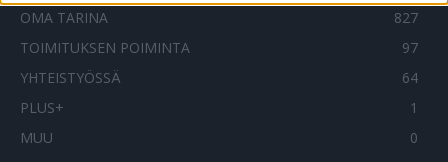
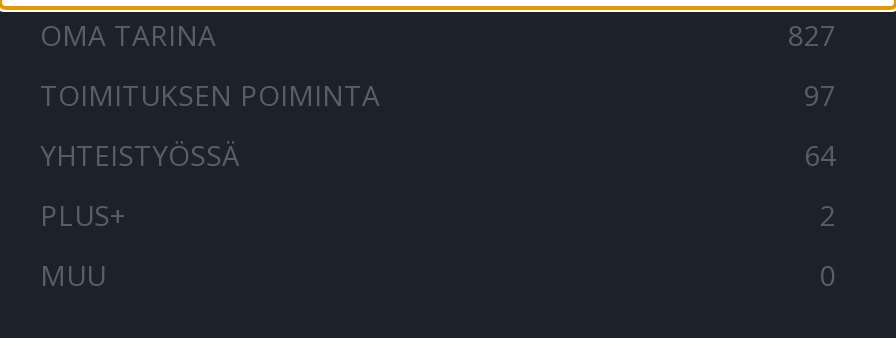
[410,98,418,117] 1 -> [820,196,836,234] 2

